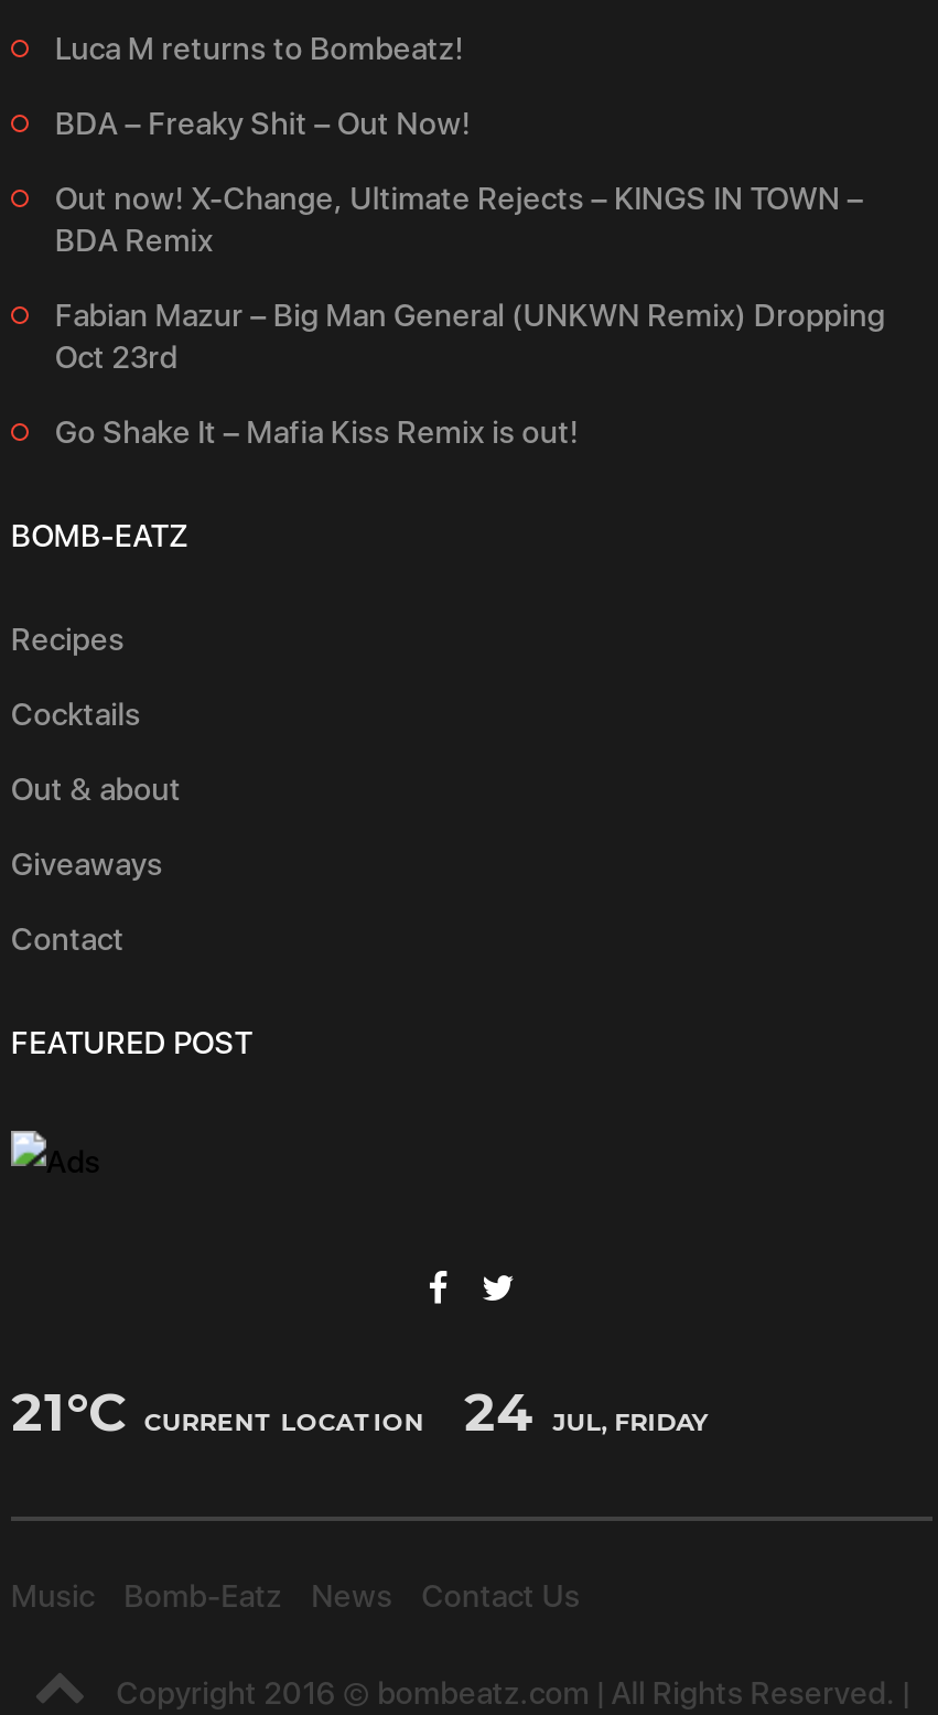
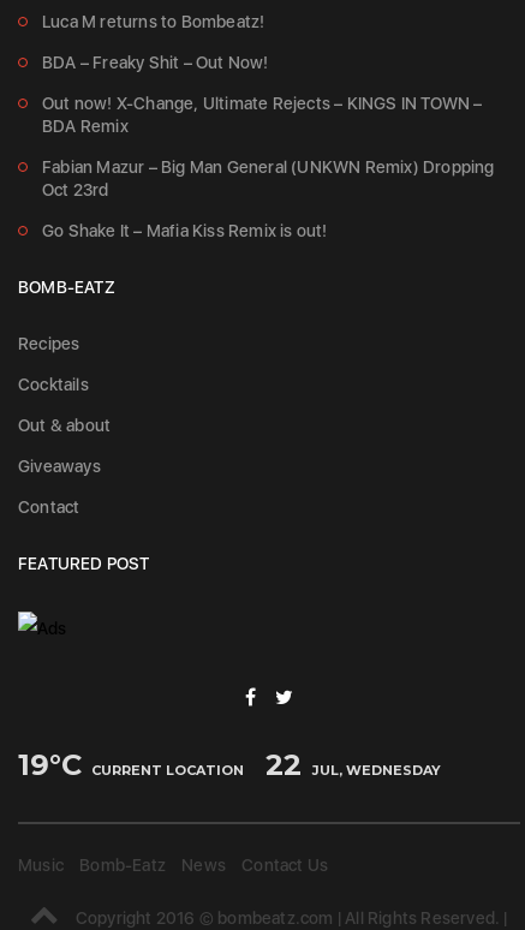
[11,1379,424,1443] 21°C CURRENT LOCATION -> [18,747,244,782] 19°C CURRENT LOCATION
[464,1379,709,1443] 24 JUL, FRIDAY -> [266,747,440,782] 22 JUL, WEDNESDAY

